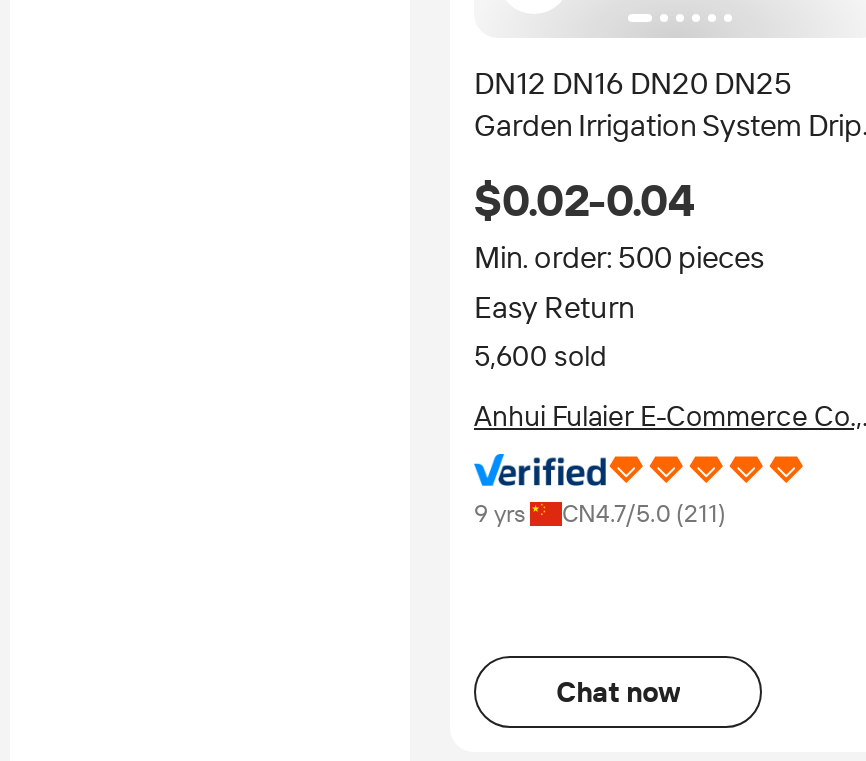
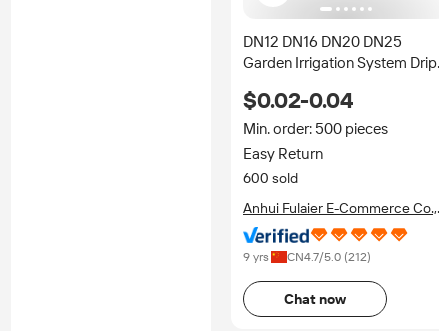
[474,340,606,372] 5,600 sold -> [243,170,298,186] 600 sold
[474,500,726,528] 9 yrs CN4.7/5.0 (211) -> [243,250,371,264] 9 yrs CN4.7/5.0 (212)

